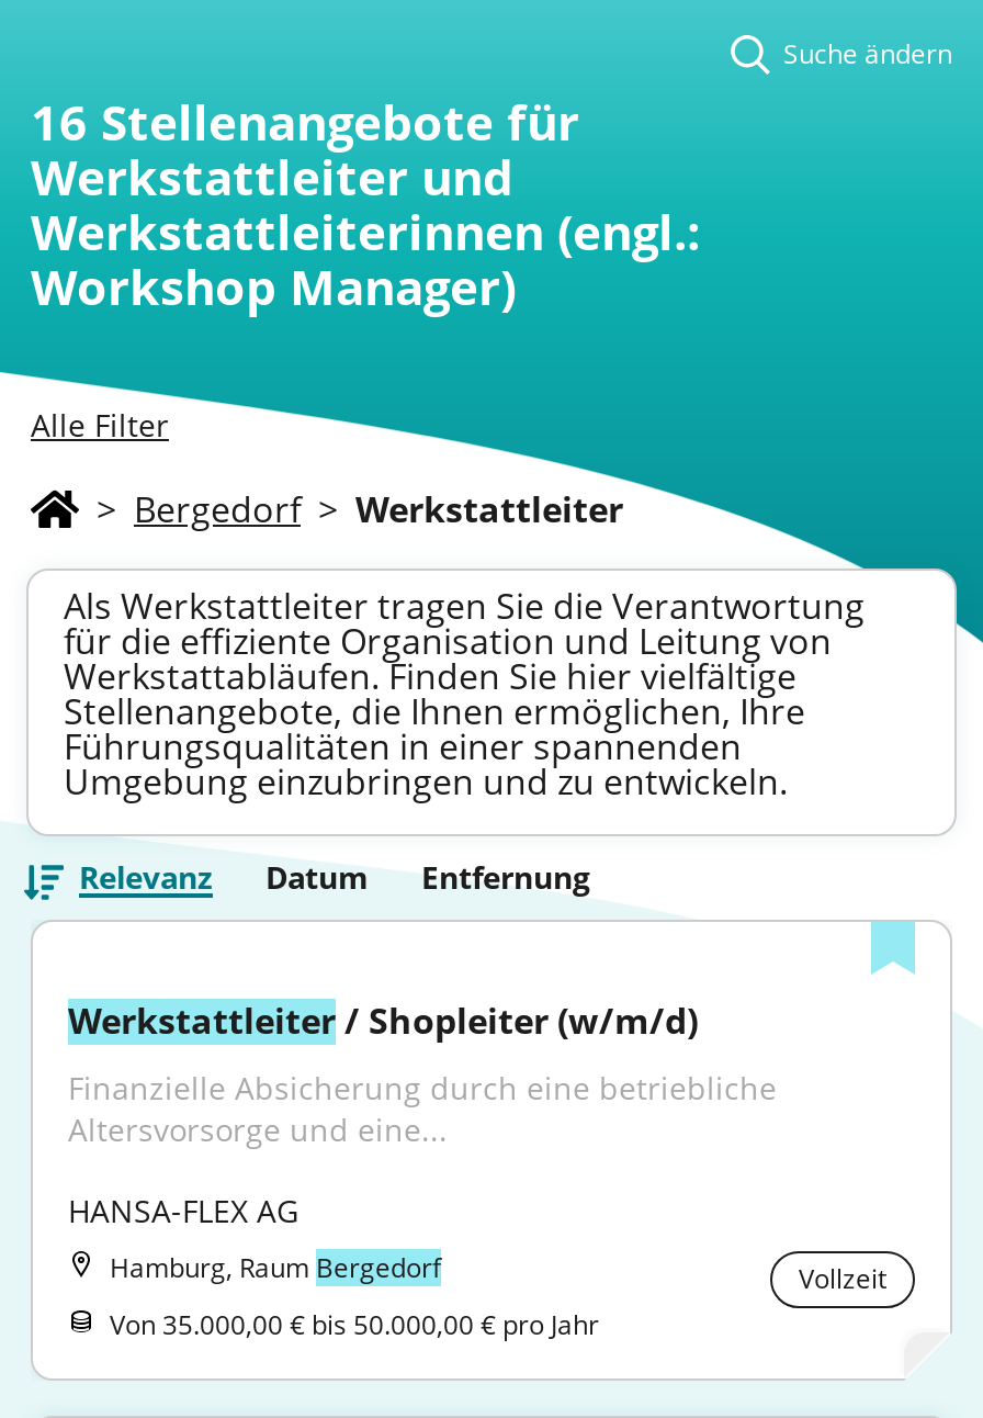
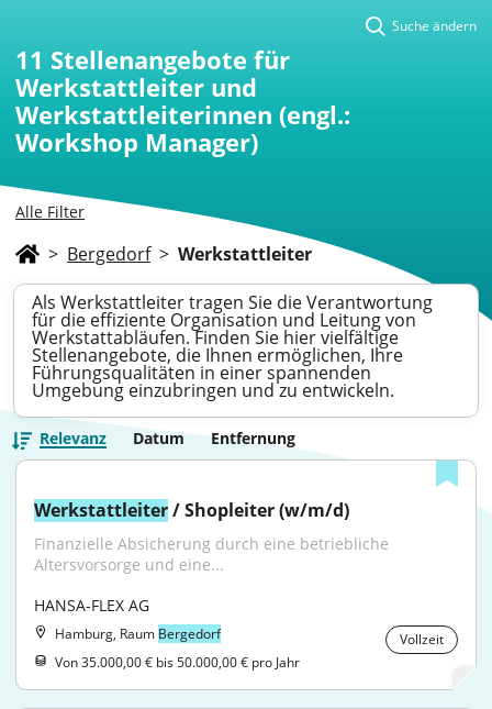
[31,88,579,154] 16 Stellenangebote für -> [15,43,290,76] 11 Stellenangebote für

